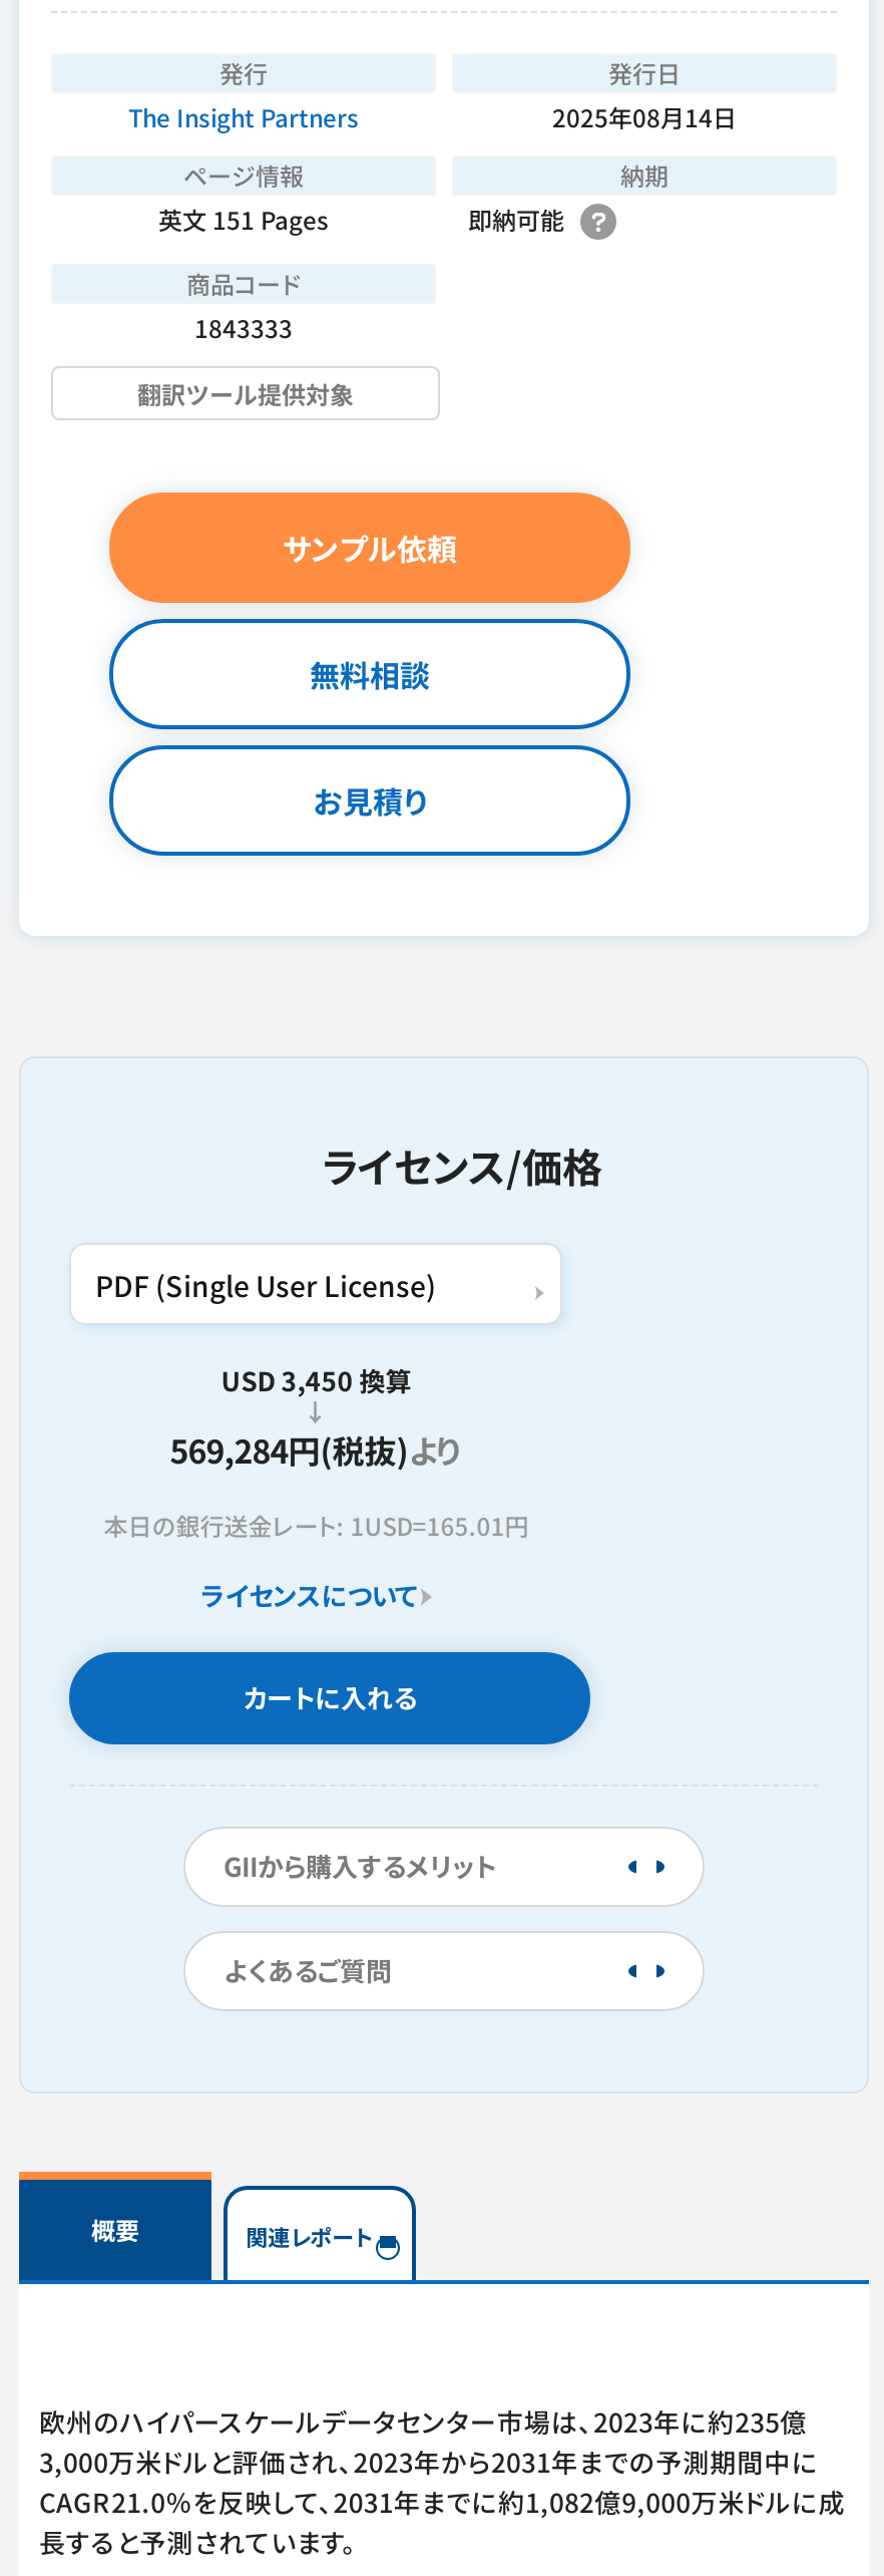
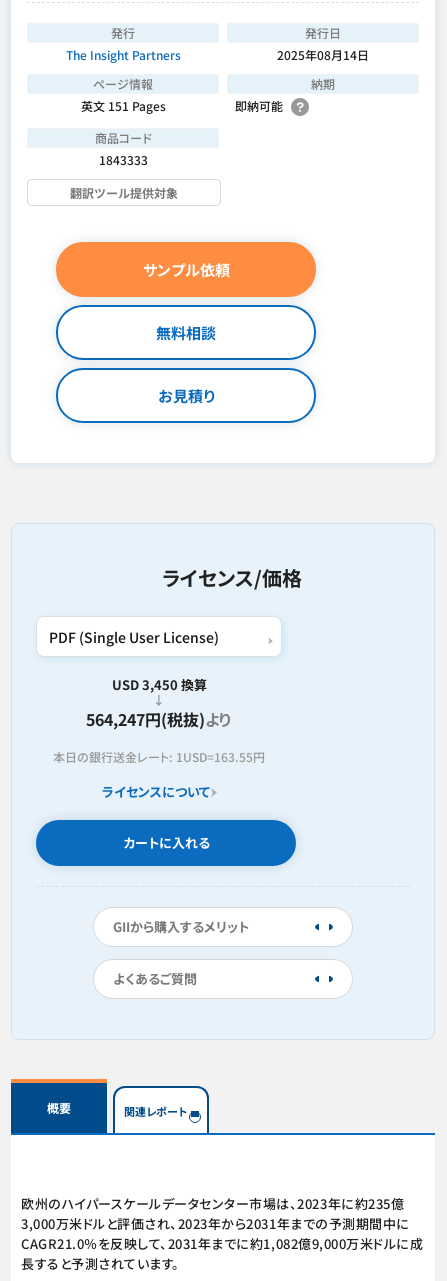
[170,1425,462,1474] 569,284円(税抜)より -> [86,707,232,731] 564,247円(税抜)より
[104,1508,529,1542] 本日の銀行送金レート: 1USD=165.01円 -> [53,748,265,765] 本日の銀行送金レート: 1USD=163.55円

